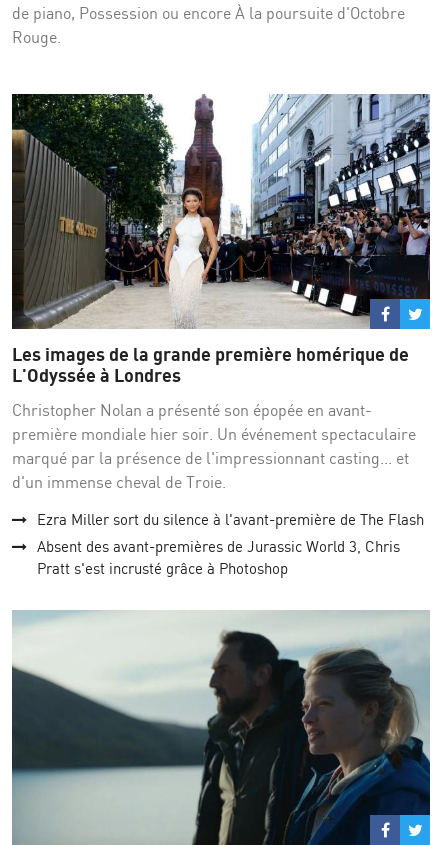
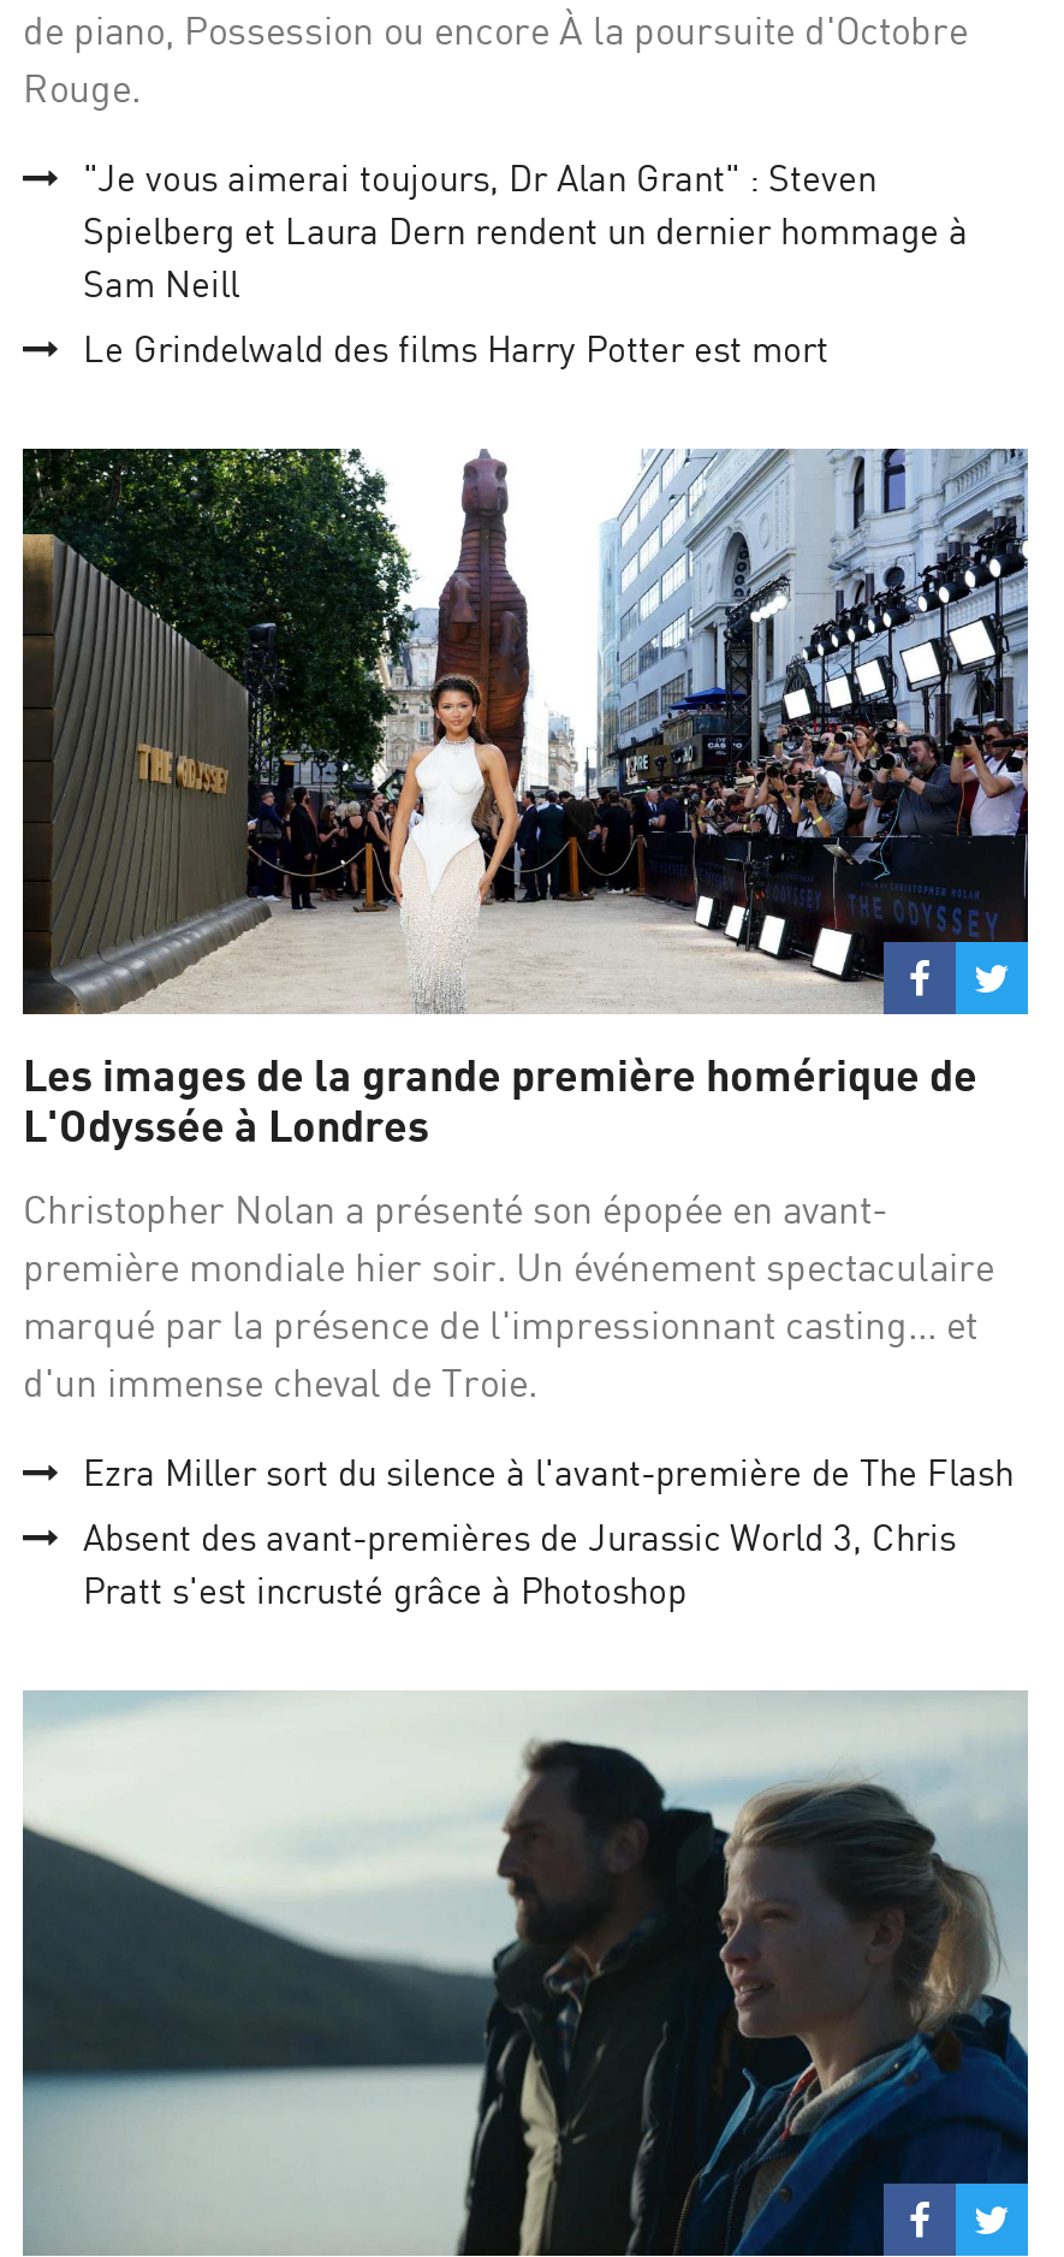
none -> [83,156,968,372] "Je vous aimerai toujours, Dr Alan Grant" : Steven | Spielberg et Laura Dern rendent un dernier hommage à | Sam Neill | Le Grindelwald des films Harry Potter est mort

